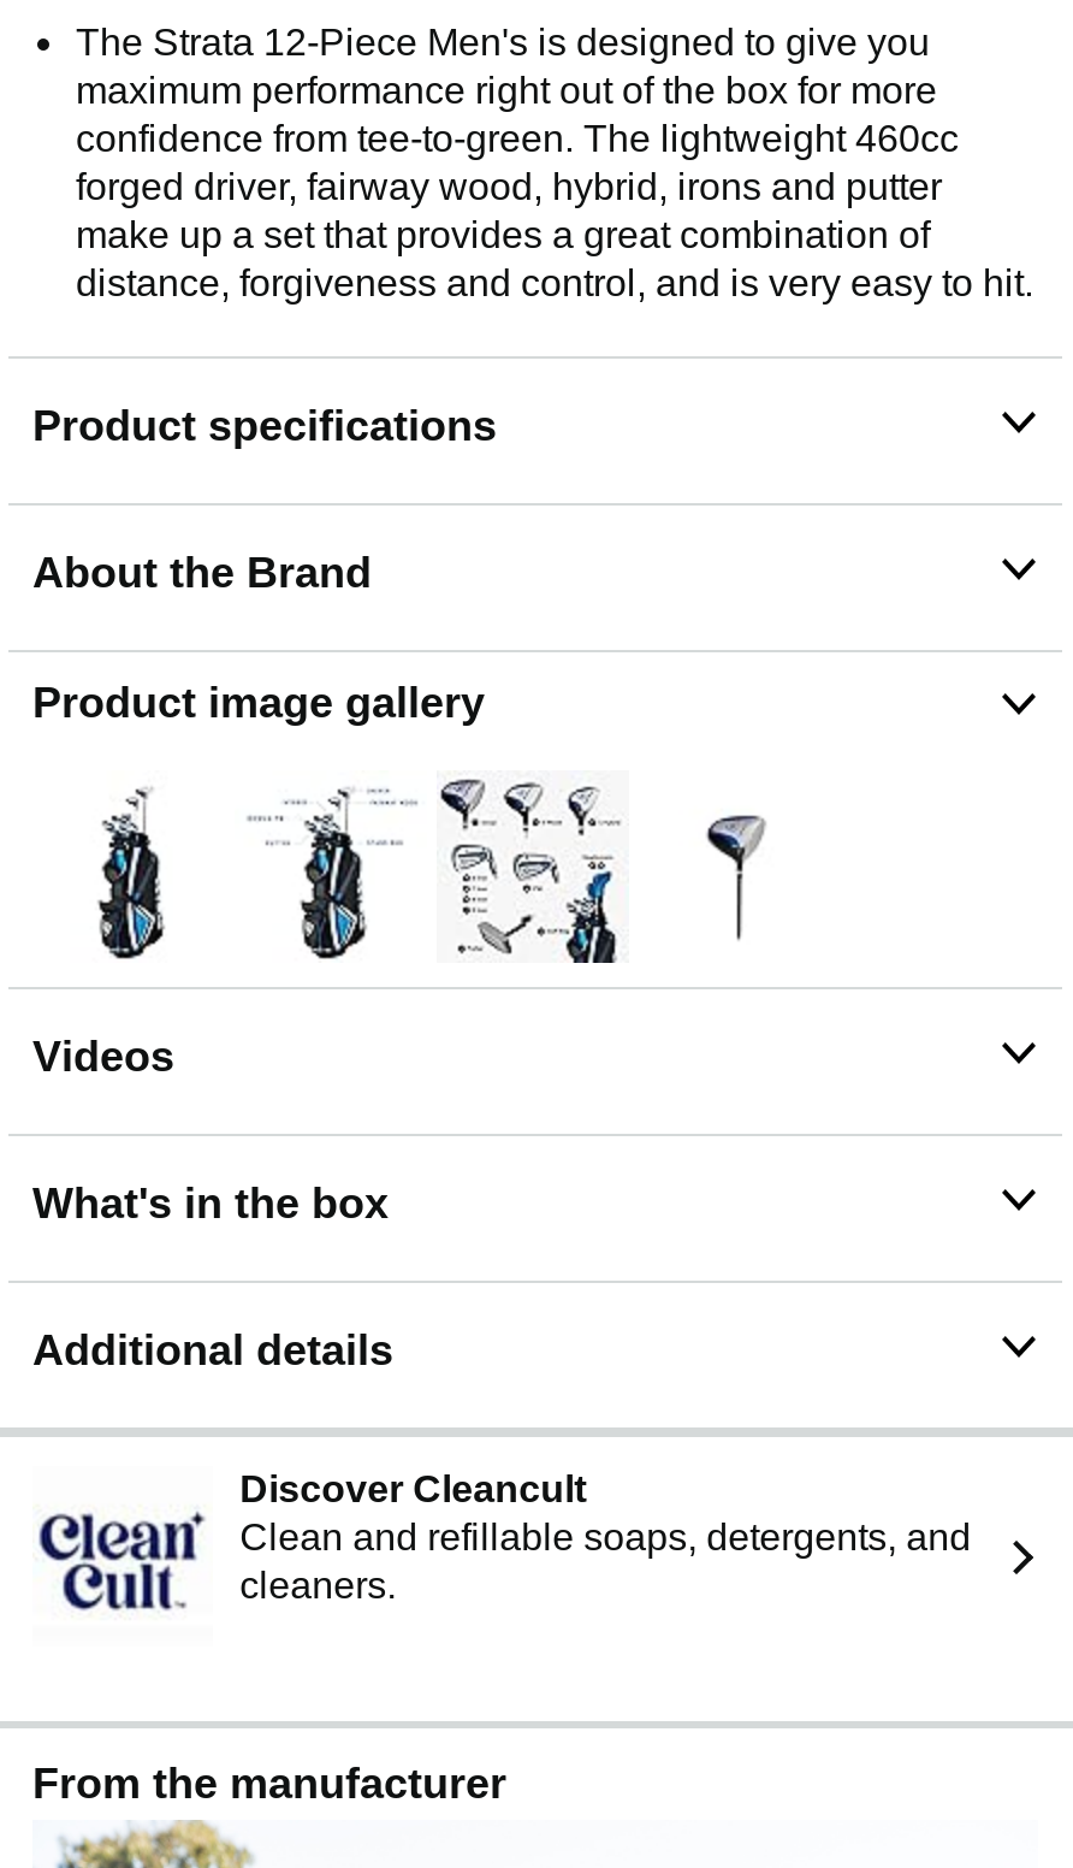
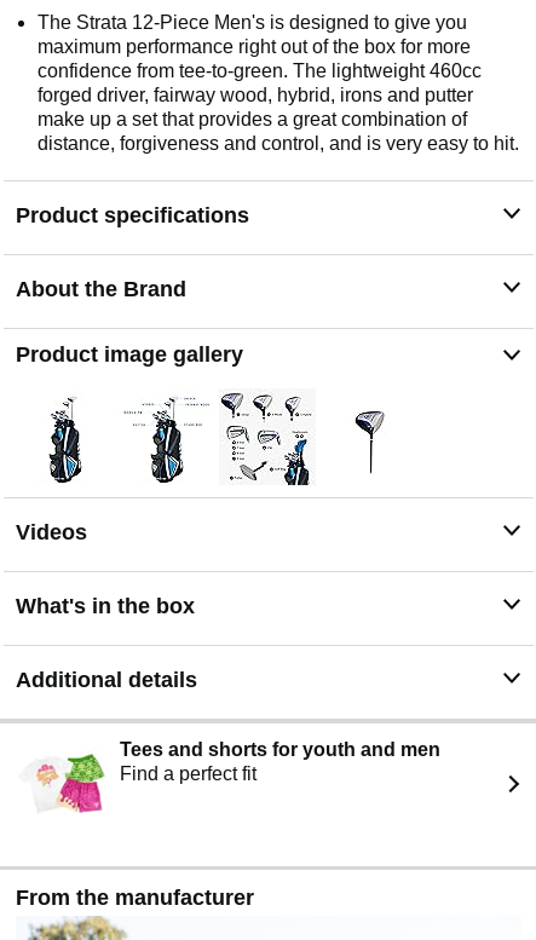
[37,1469,971,1613] [image] | Discover Cleancult | Clean and refillable soaps, detergents, and | cleaners. -> [19,740,441,813] [image] | Tees and shorts for youth and men | Find a perfect fit

